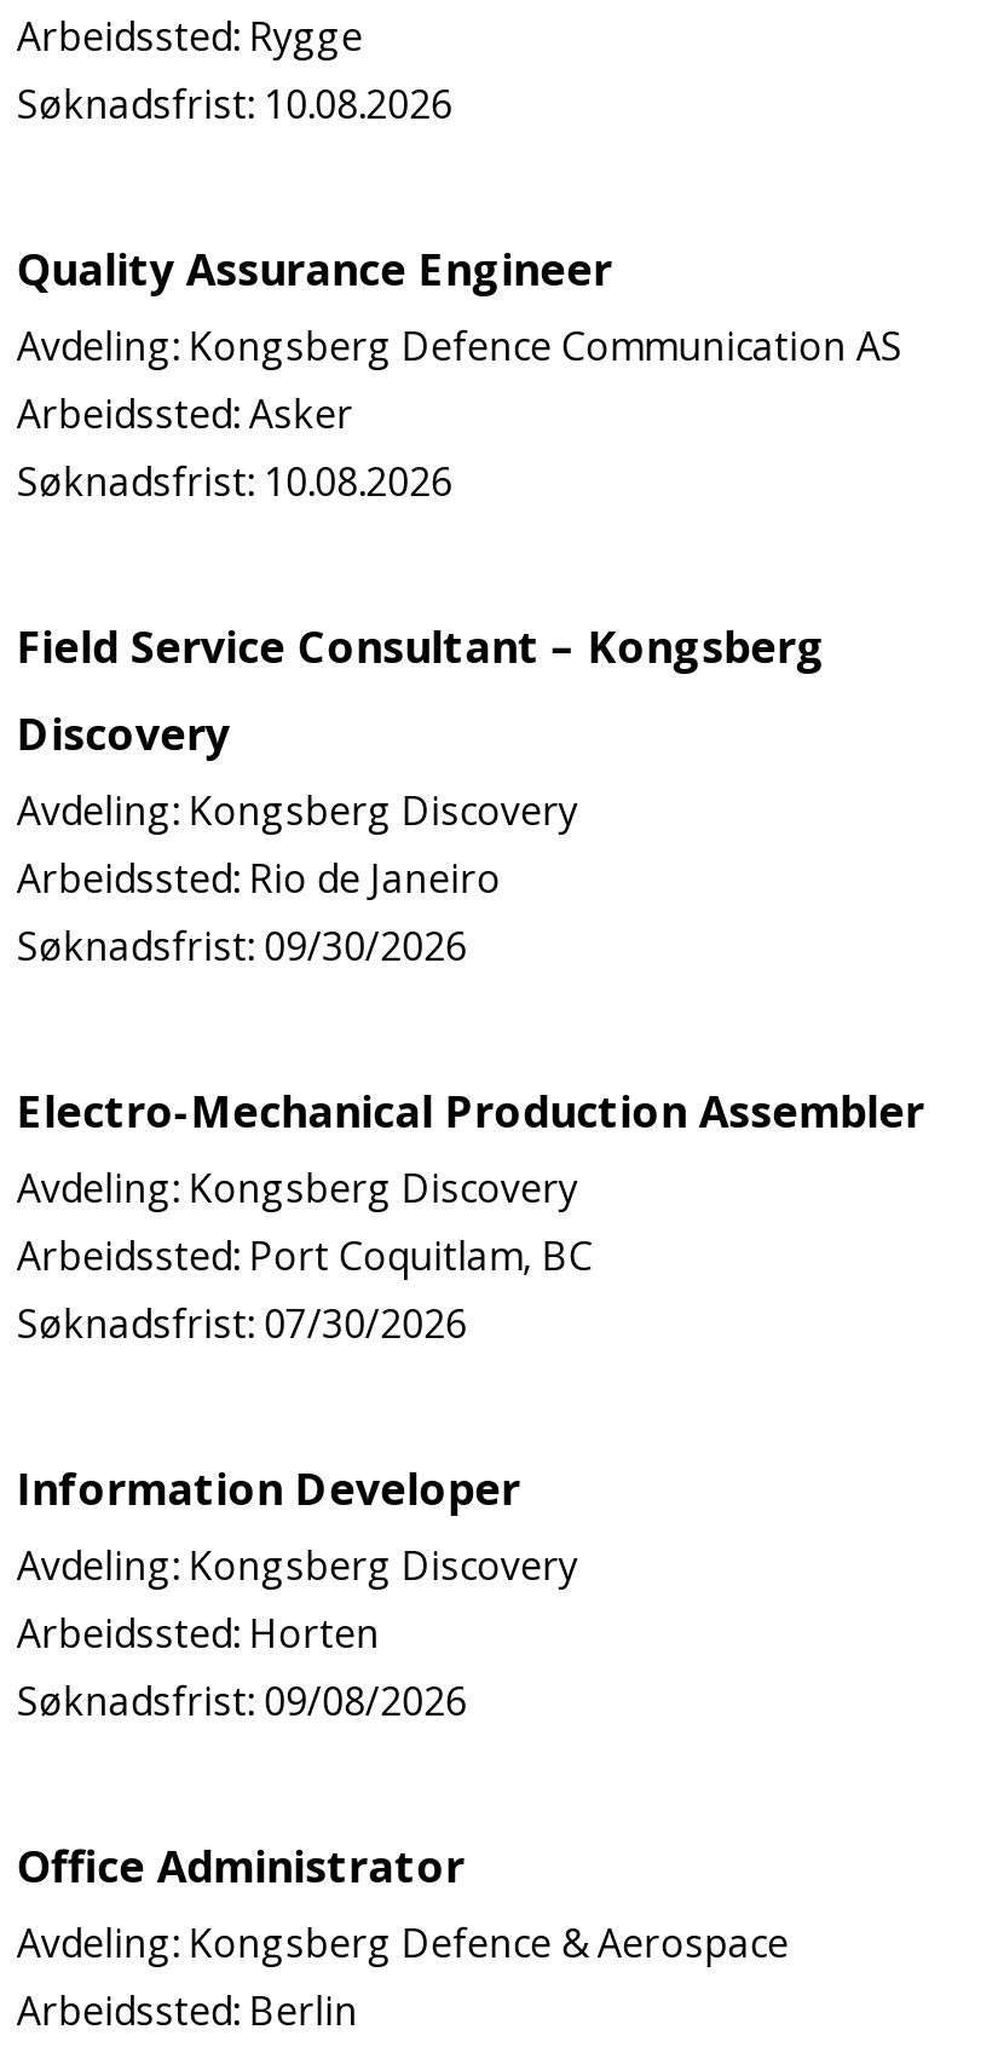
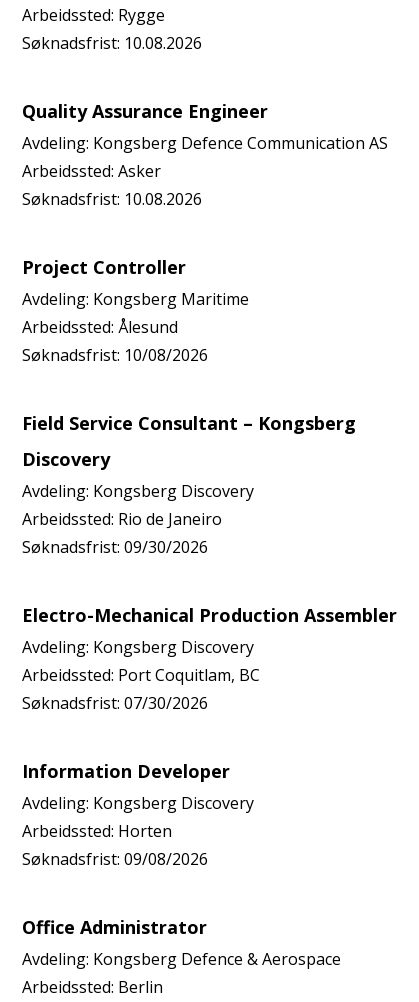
none -> [22,254,249,365] Project Controller | Avdeling: Kongsberg Maritime | Arbeidssted: Ålesund | Søknadsfrist: 10/08/2026

